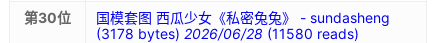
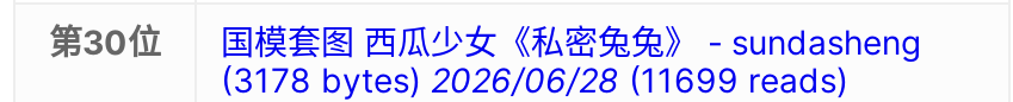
[96,25,359,42] (3178 bytes) 2026/06/28 (11580 reads) -> [221,59,848,100] (3178 bytes) 2026/06/28 (11699 reads)

